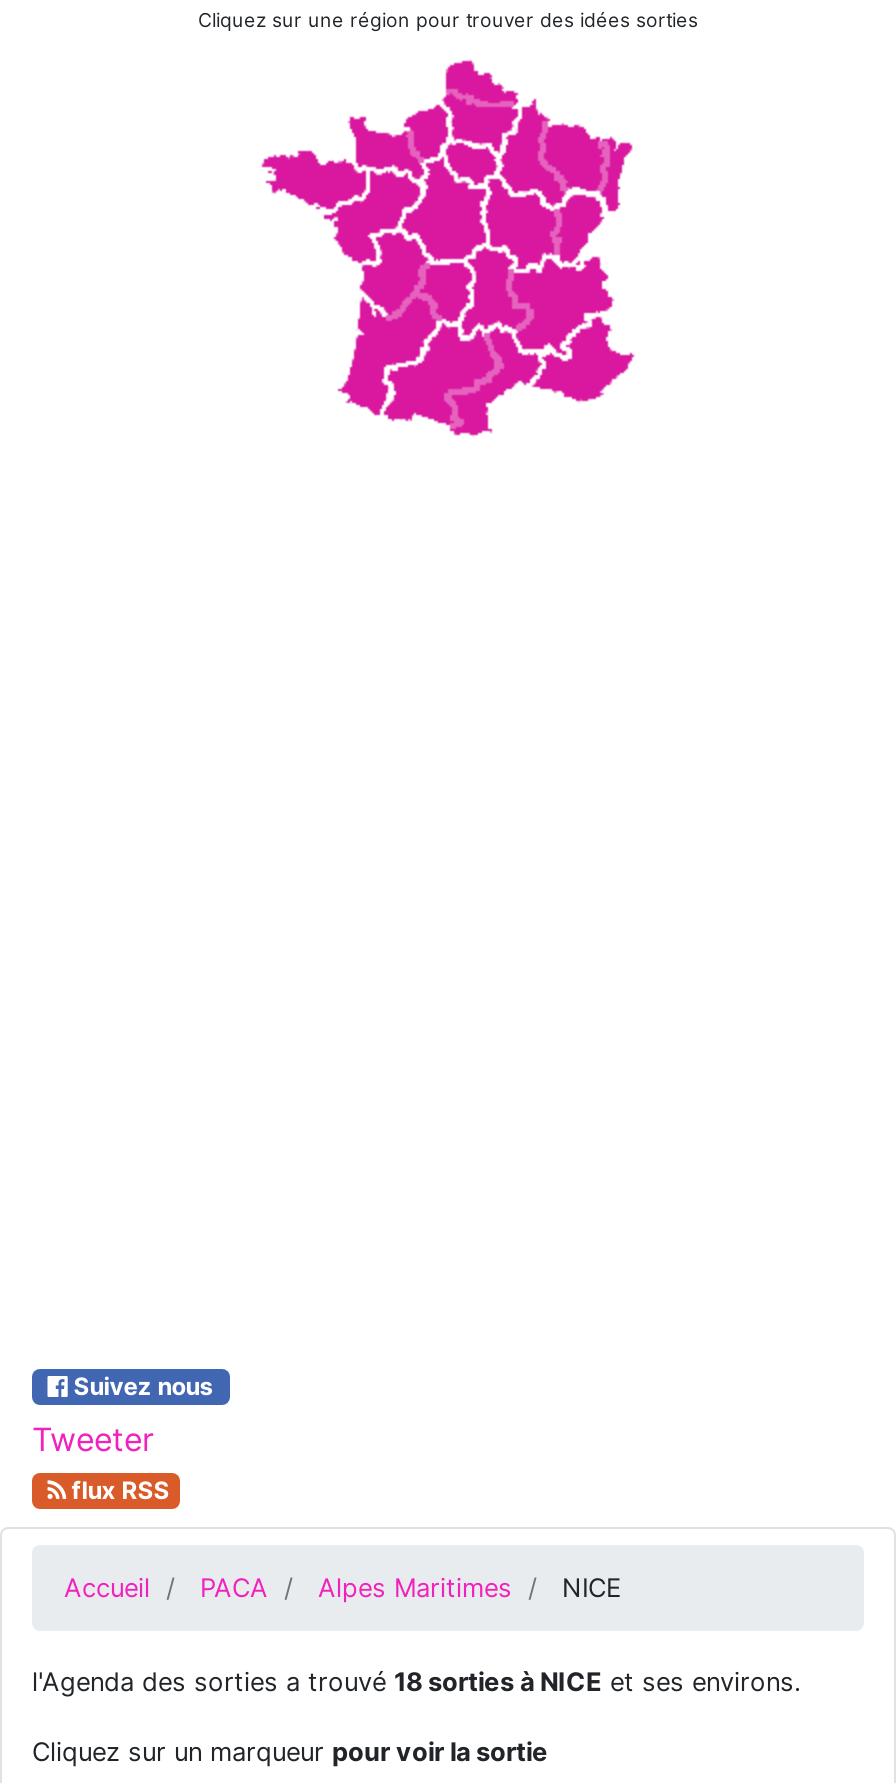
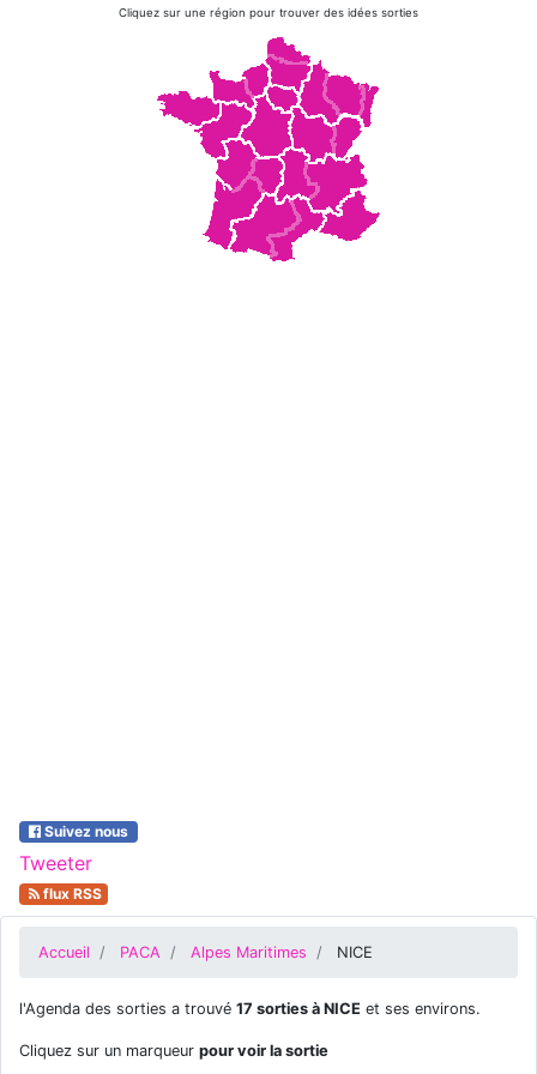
[32,1667,802,1697] l'Agenda des sorties a trouvé 18 sorties à NICE et ses environs. -> [19,1000,481,1018] l'Agenda des sorties a trouvé 17 sorties à NICE et ses environs.

